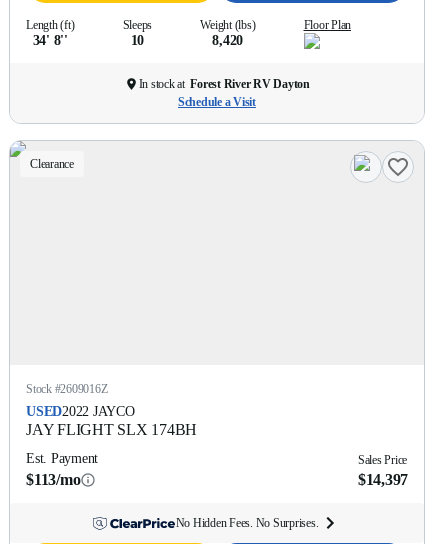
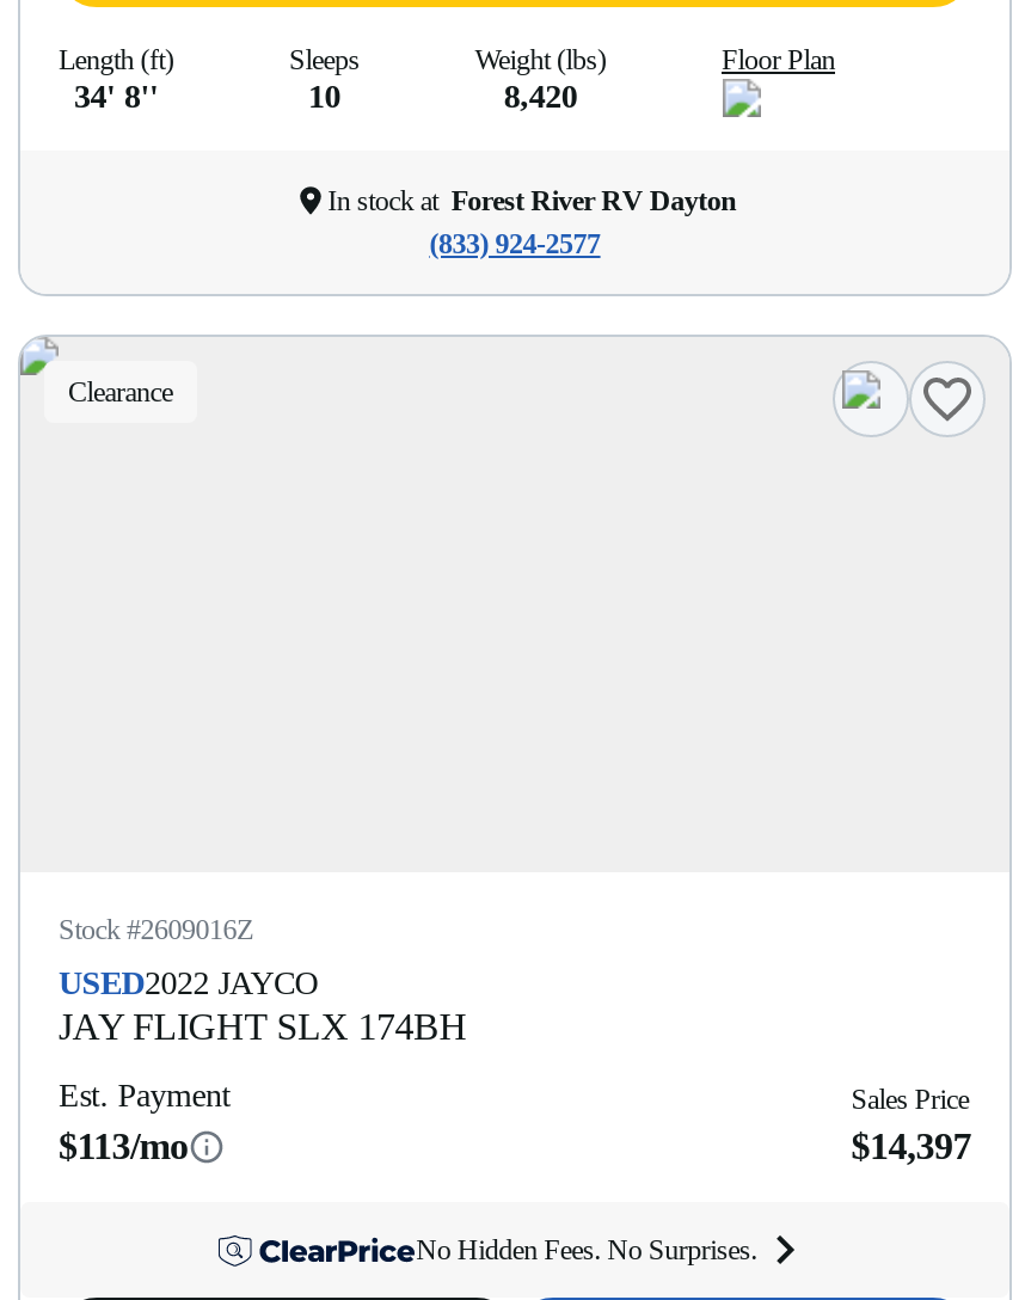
[178,95,256,109] Schedule a Visit -> [429,227,600,260] (833) 924-2577

